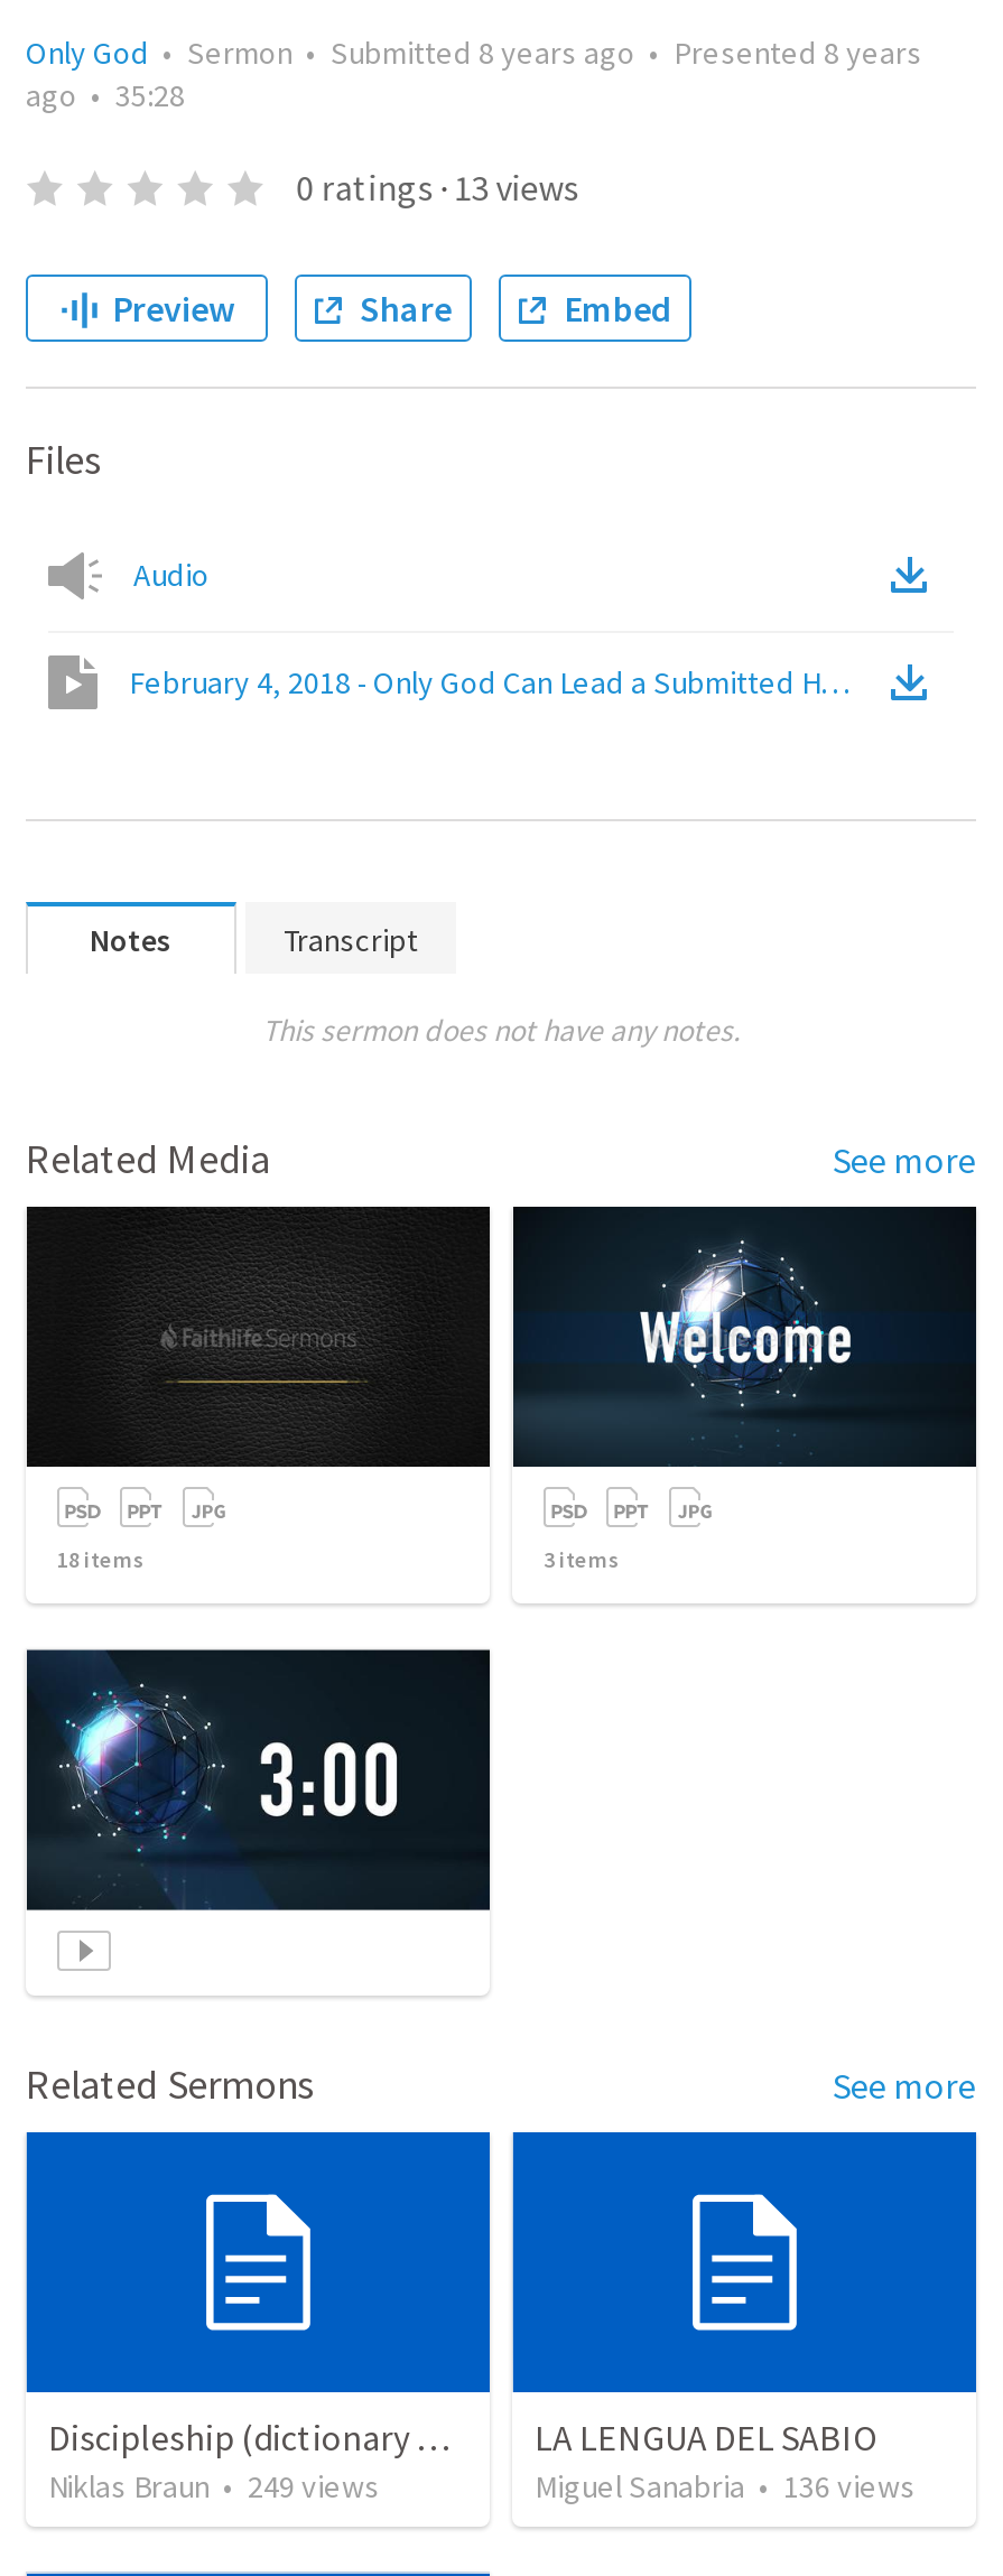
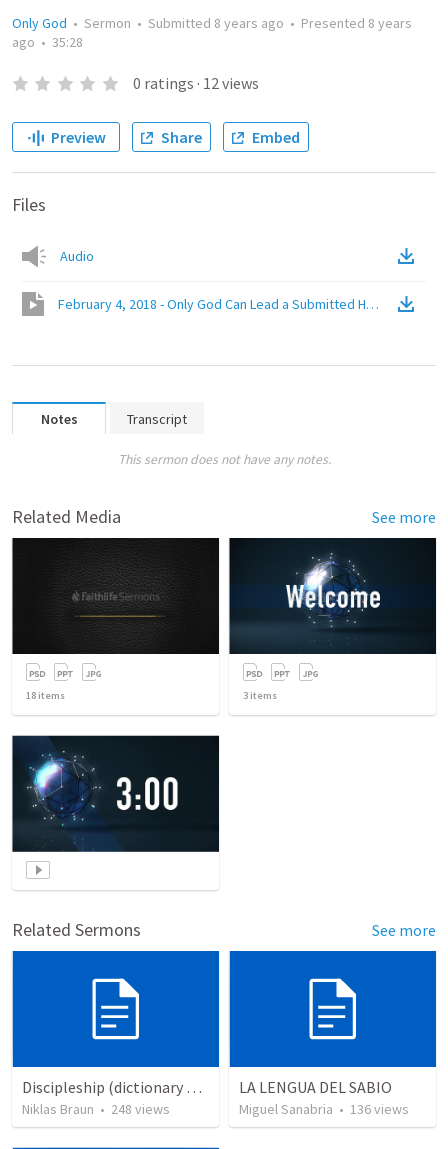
[296,165,579,210] 0 ratings · 13 views -> [133,73,259,93] 0 ratings · 12 views
[48,2467,380,2507] Niklas Braun • 249 views -> [22,1100,170,1118] Niklas Braun • 248 views

